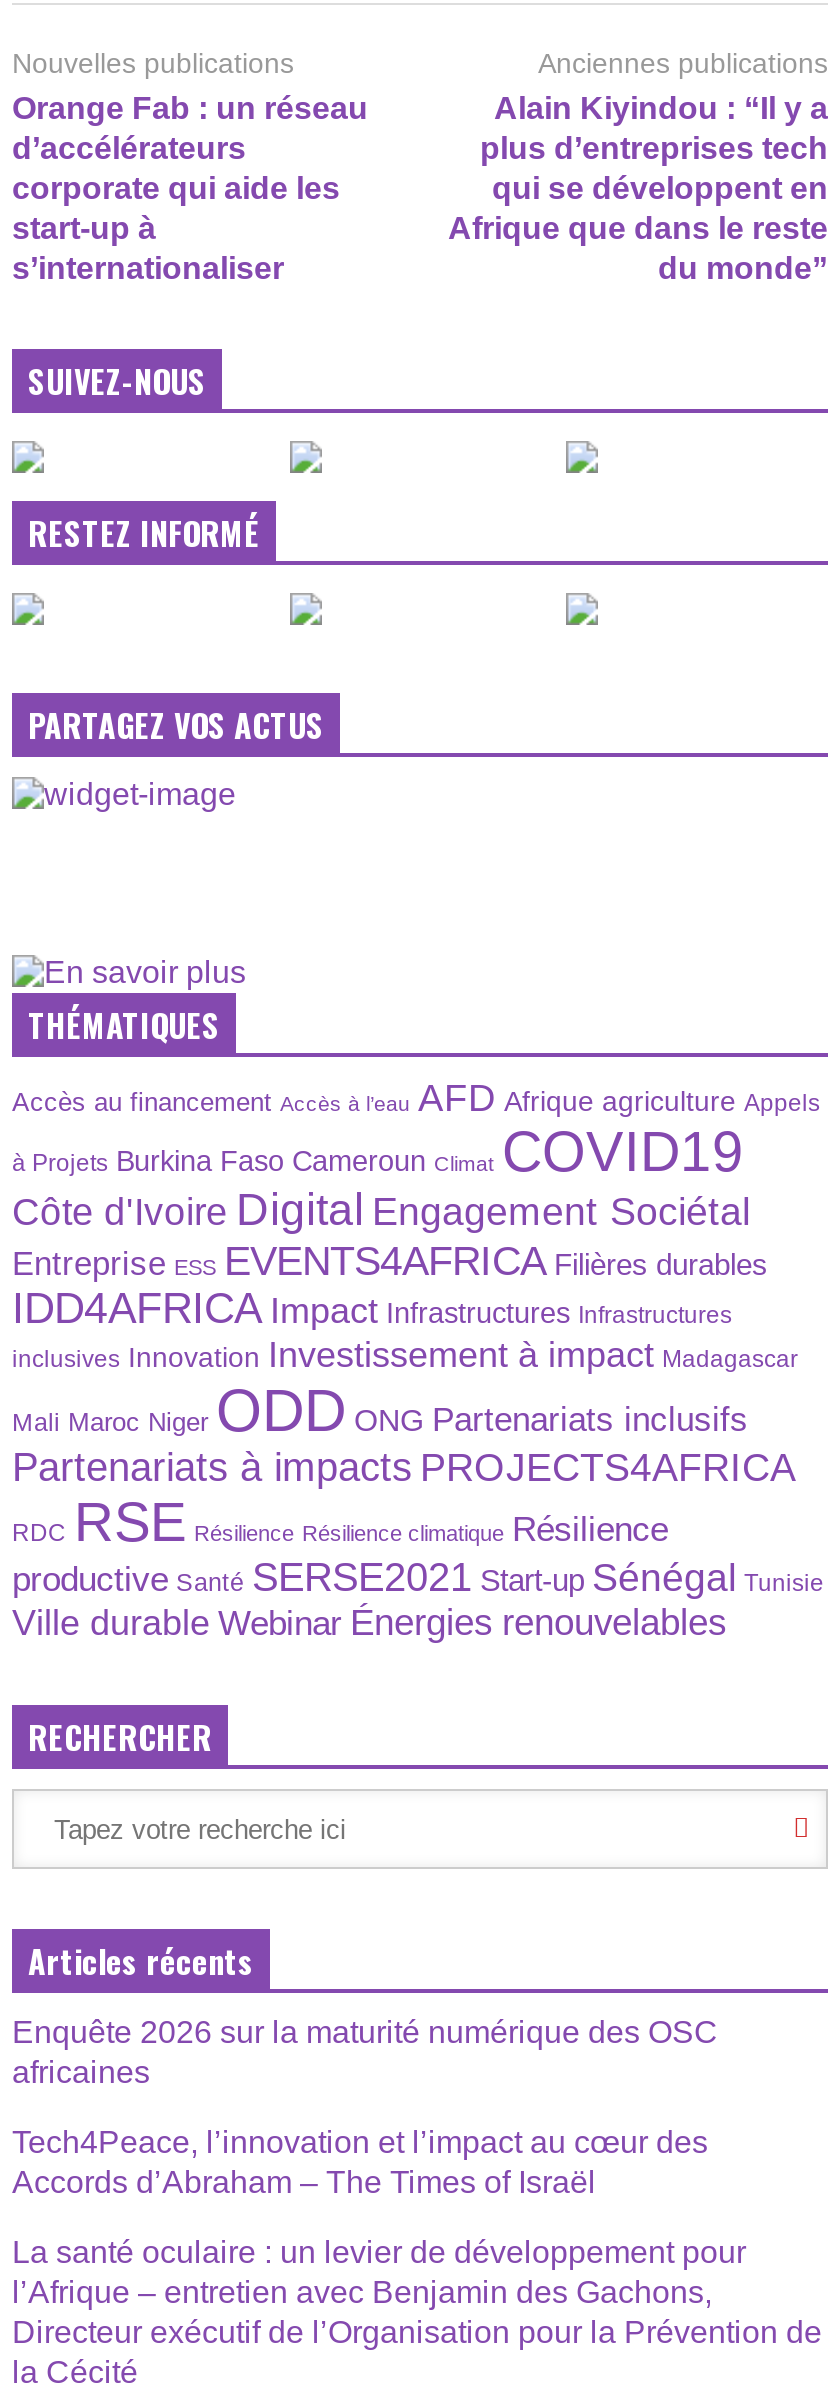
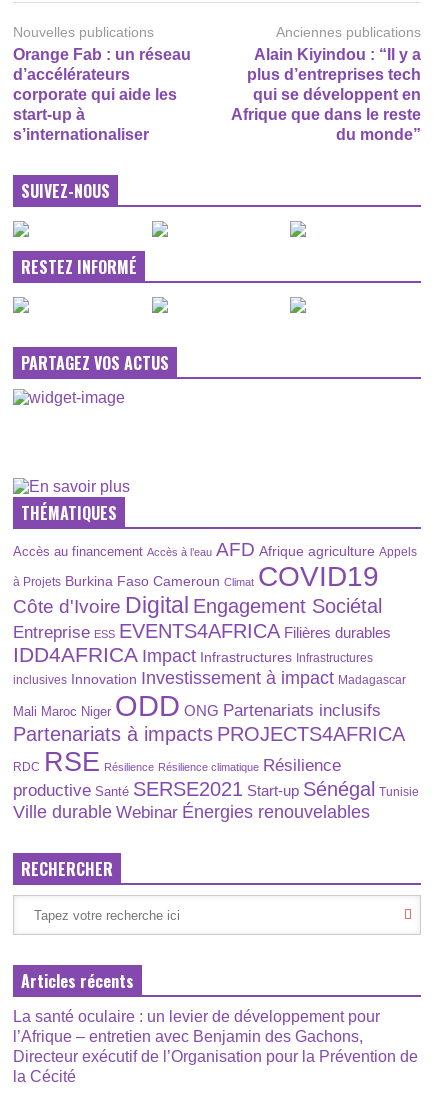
[12,2016,718,2200] Enquête 2026 sur la maturité numérique des OSC | africaines | Tech4Peace, l’innovation et l’impact au cœur des | Accords d’Abraham – The Times of Israël -> none

